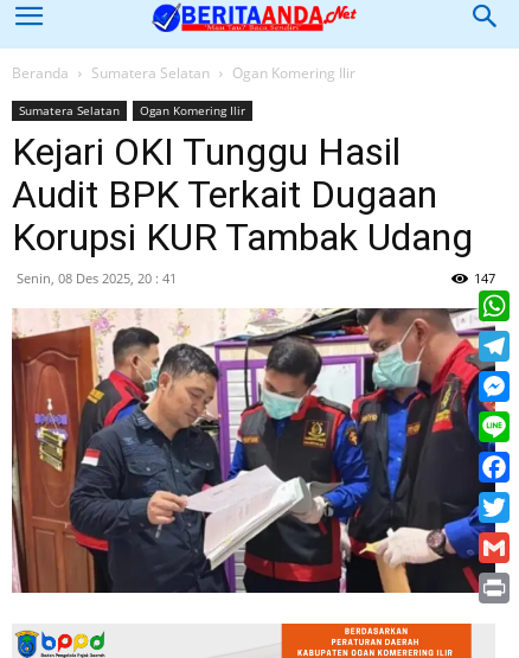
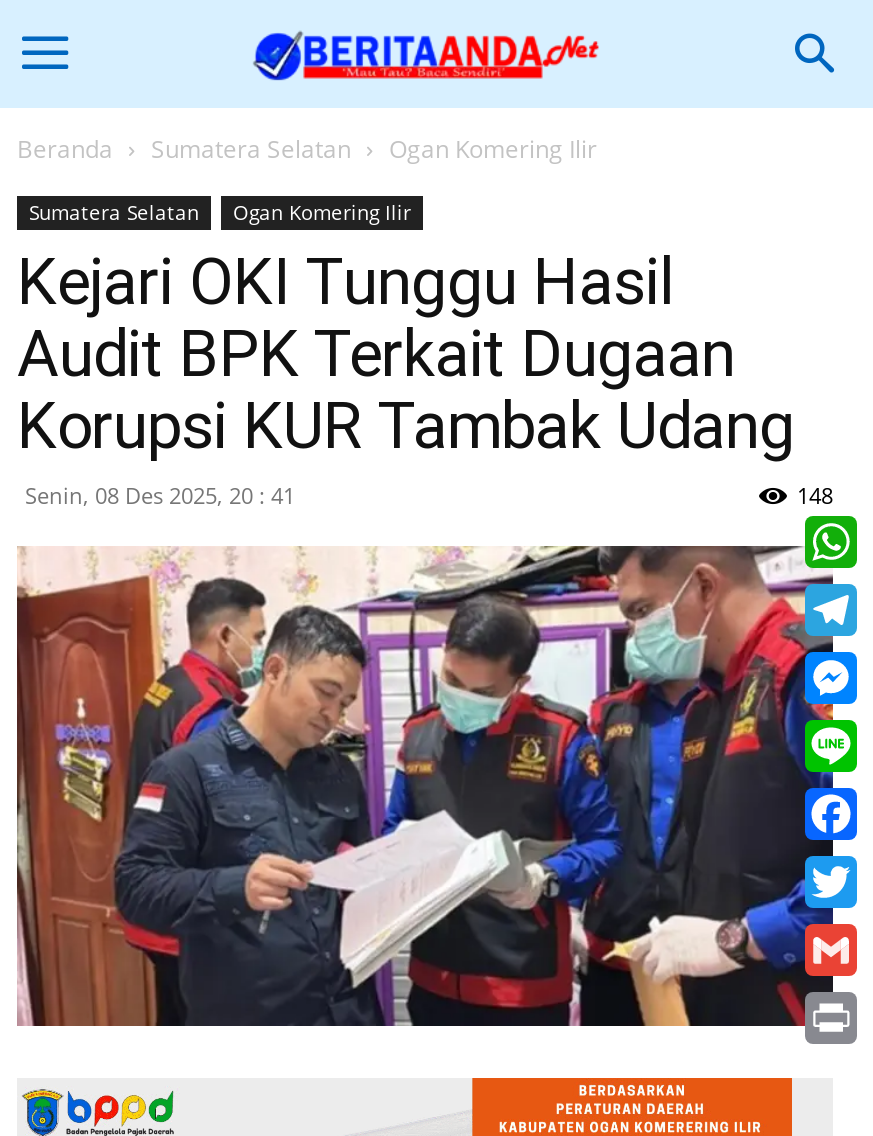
[474,269,495,287] 147 -> [797,480,833,510] 148

